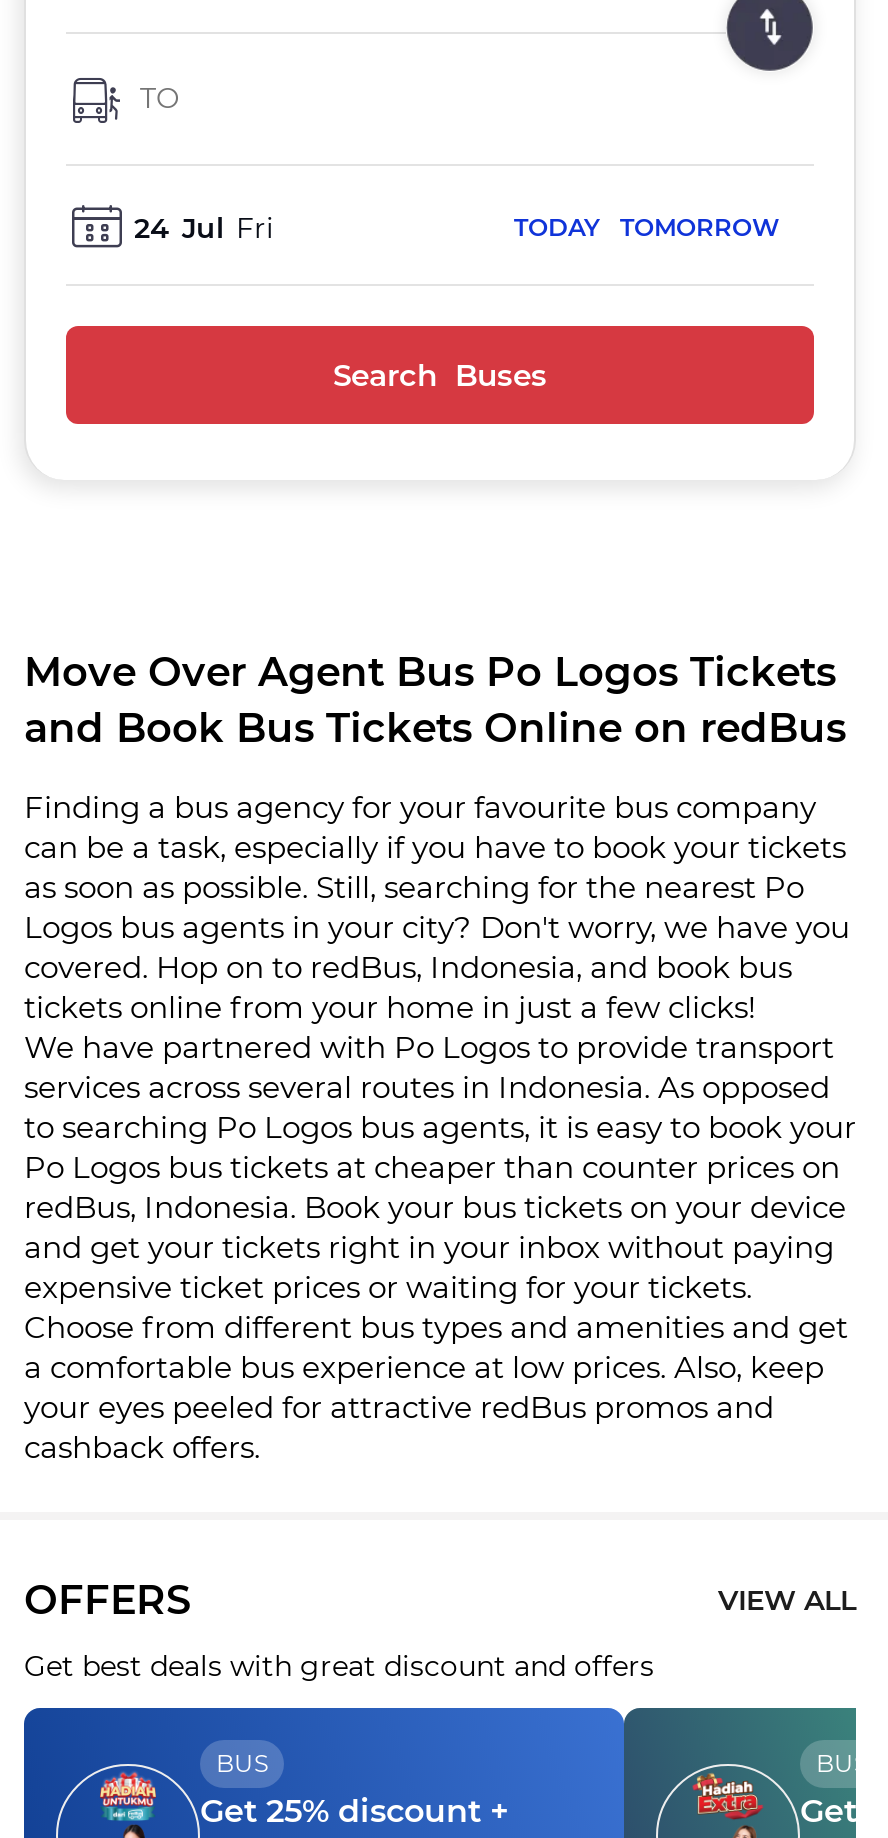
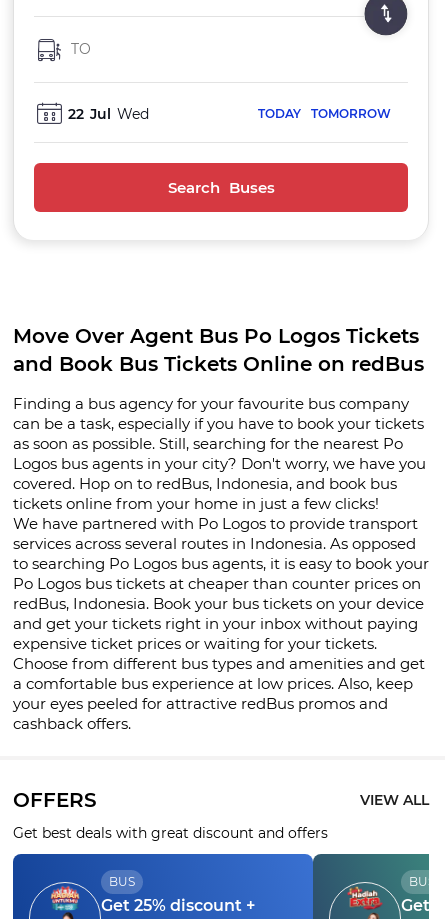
[134,209,274,245] 24 Jul Fri -> [68,104,149,122] 22 Jul Wed

